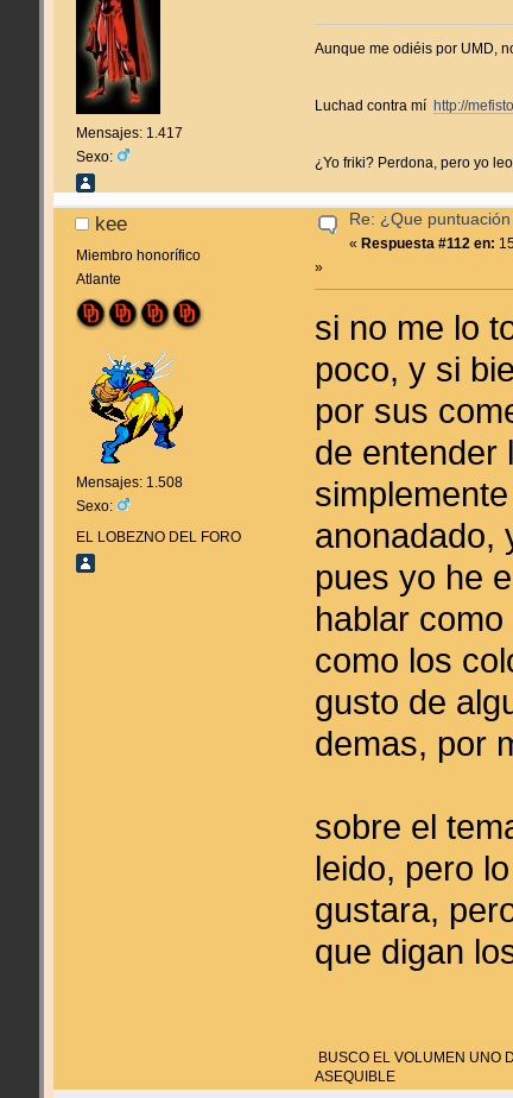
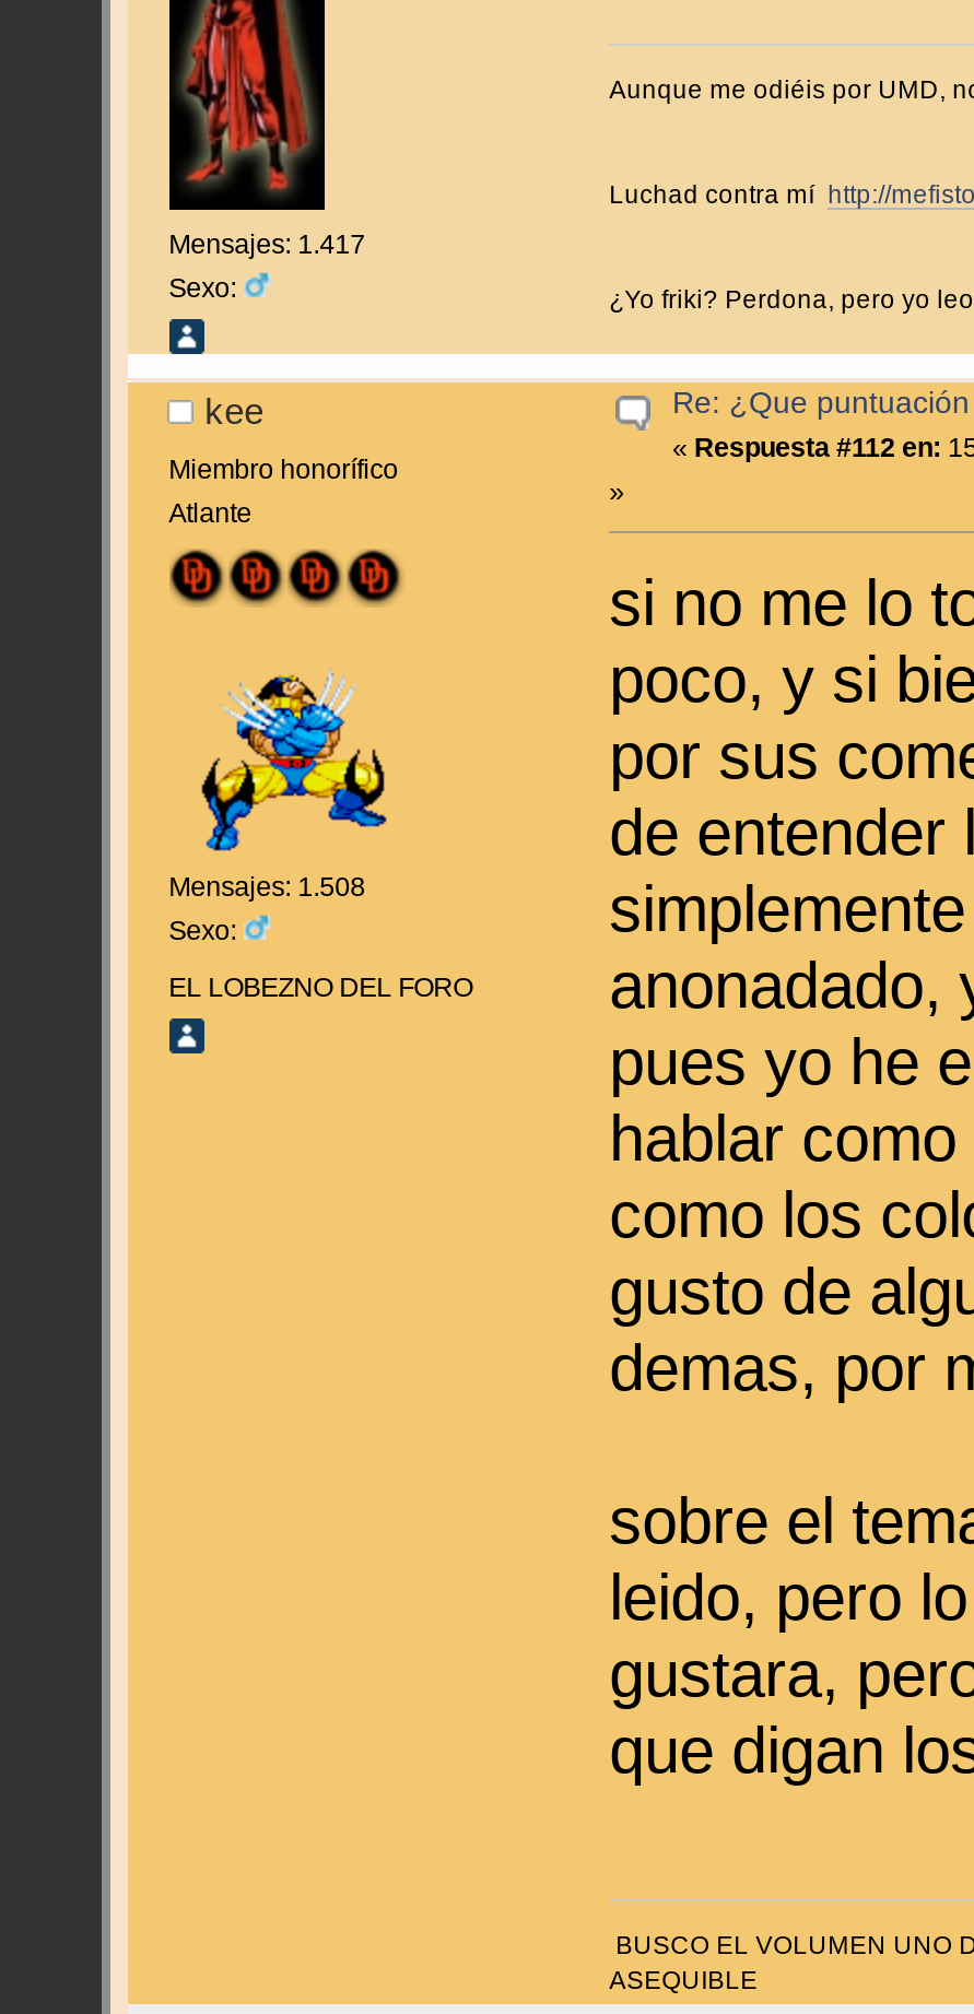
[89,352,194,465] [image] -> [196,651,388,852] [image]

